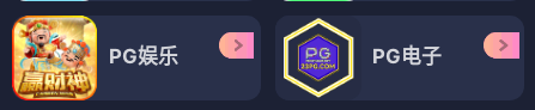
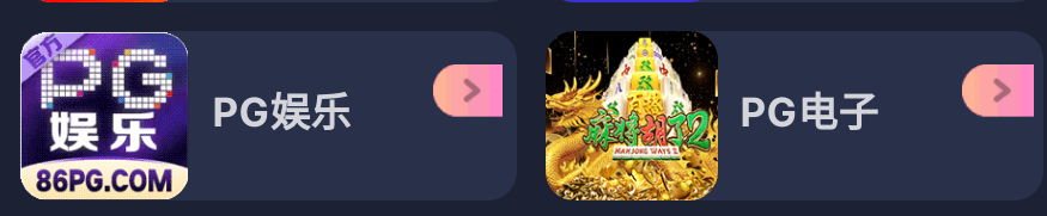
[11,14,98,102] [image] -> [17,29,191,203] [image]
[275,16,361,100] [image] -> [543,31,720,203] [image]

